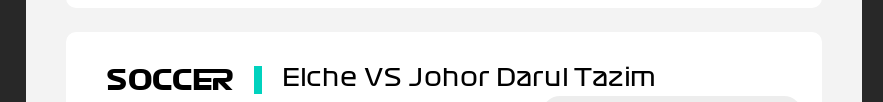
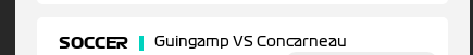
[282,66,656,90] Elche VS Johor Darul Tazim -> [154,36,347,49] Guingamp VS Concarneau

